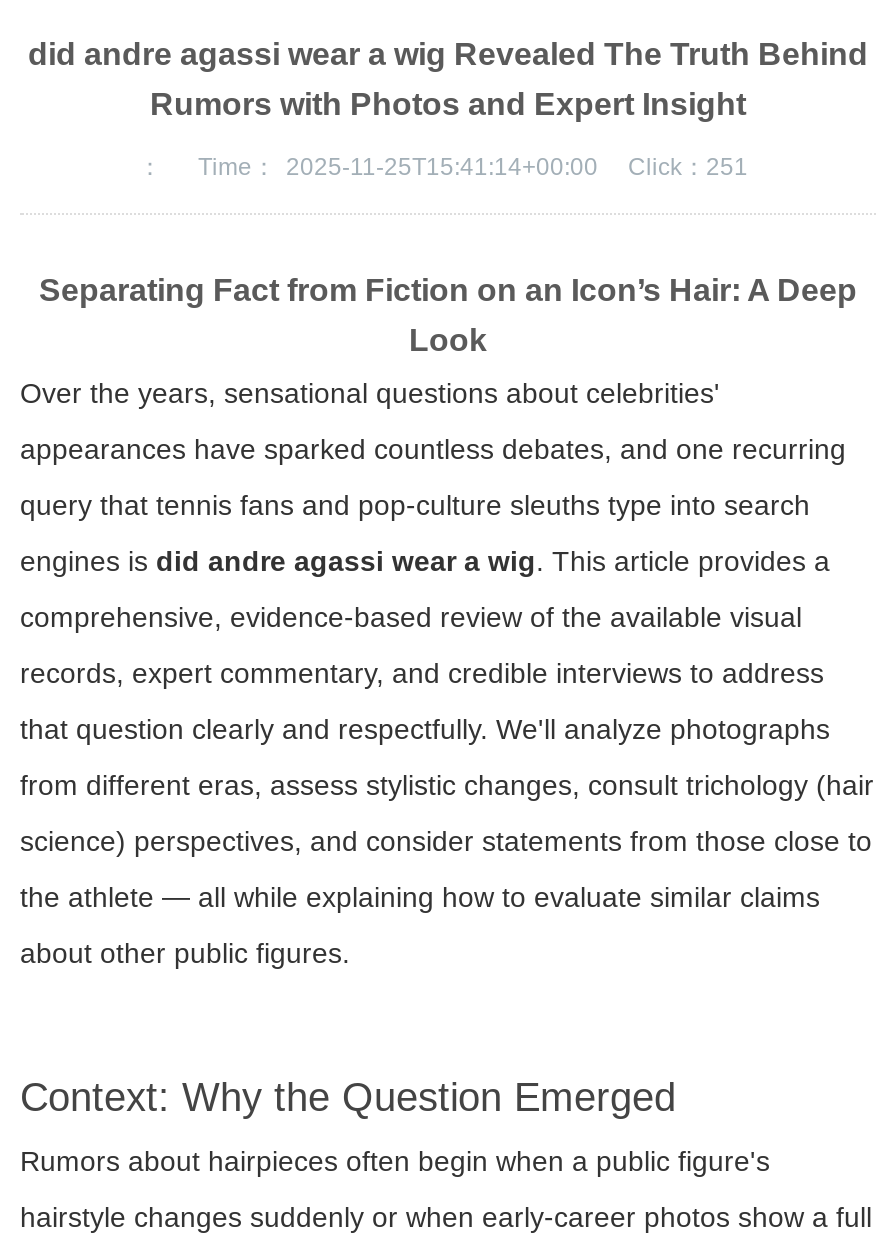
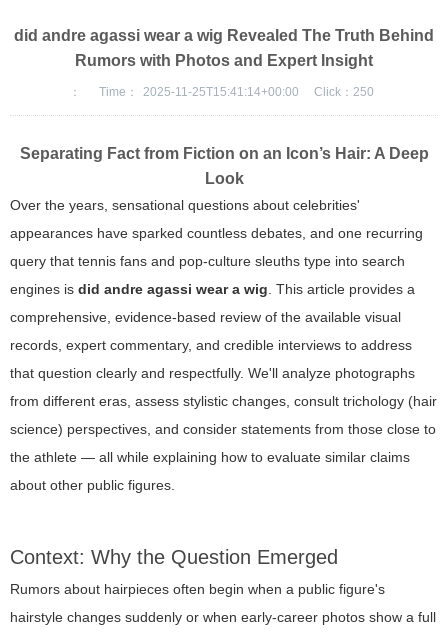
[628,154,748,182] Click：251 -> [314,85,374,99] Click：250

